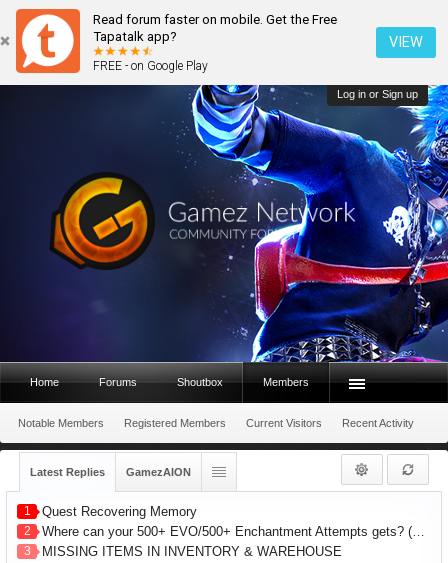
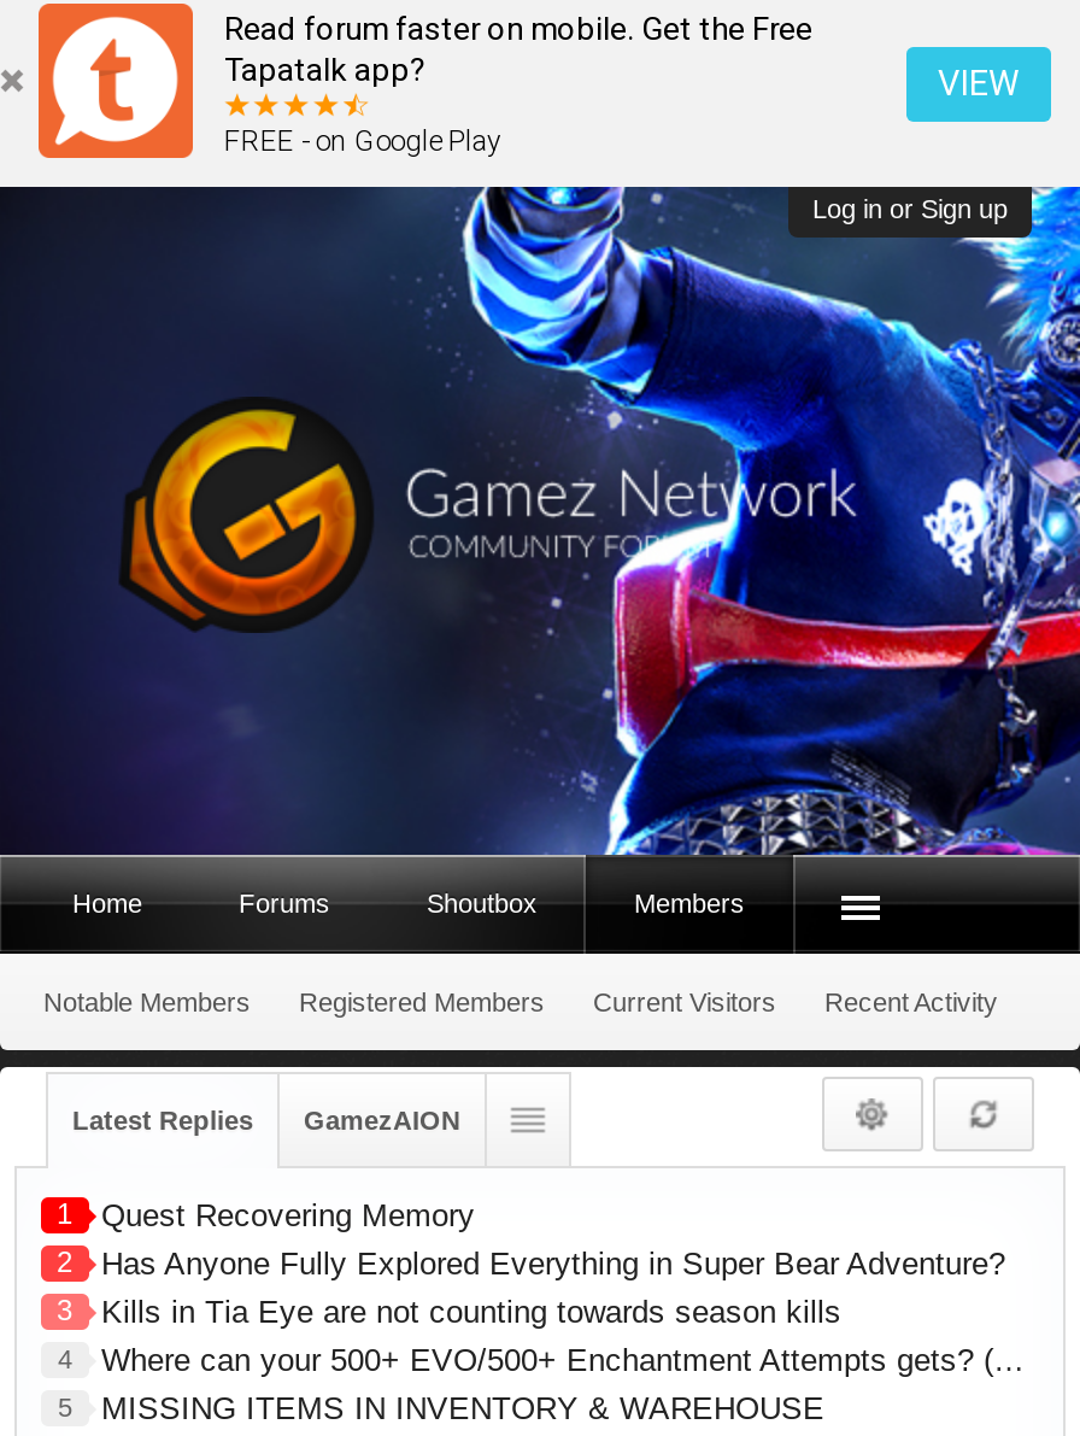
none -> [57,1246,1005,1374] Has Anyone Fully Explored Everything in Super Bear Adventure? | 3 | Kills in Tia Eye are not counting towards season kills | 4
[23,544,342,559] 3 MISSING ITEMS IN INVENTORY & WAREHOUSE -> [58,1391,824,1427] 5 MISSING ITEMS IN INVENTORY & WAREHOUSE

